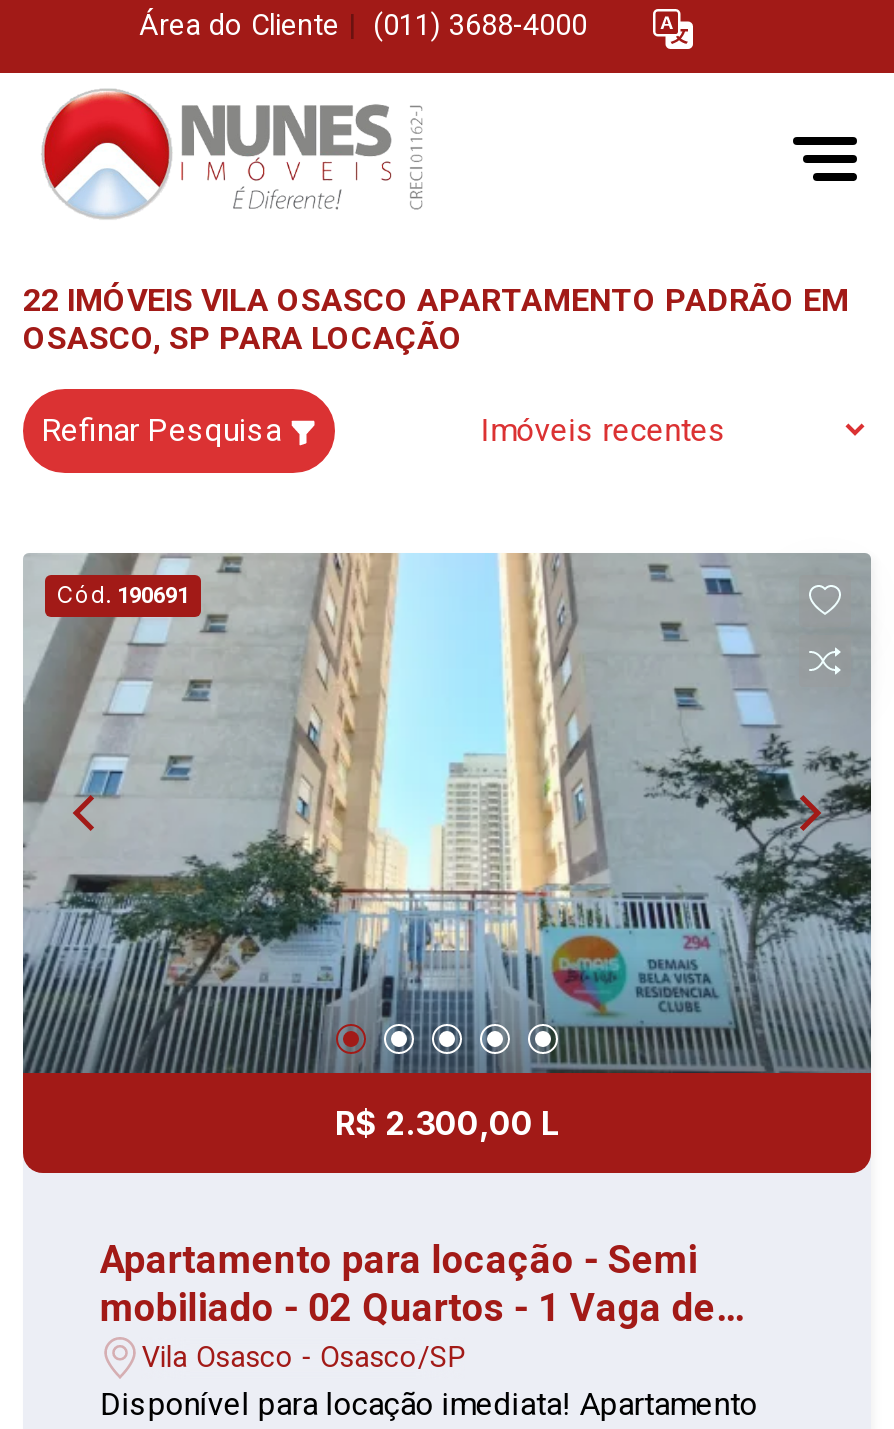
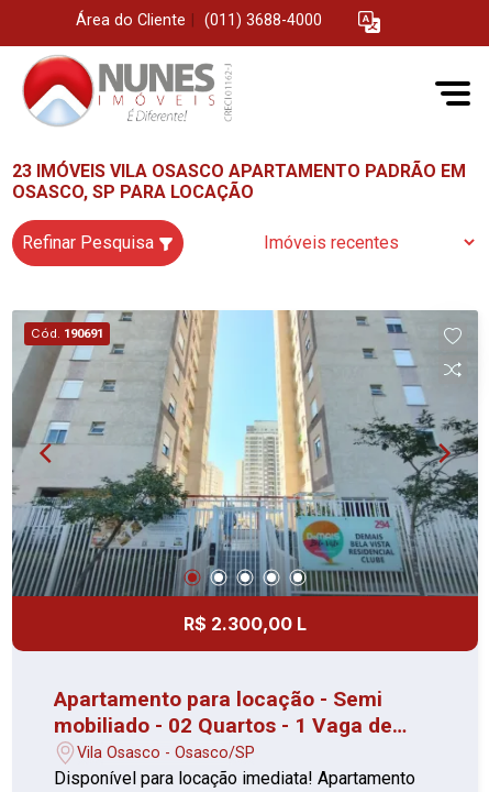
[23,281,849,319] 22 IMÓVEIS VILA OSASCO APARTAMENTO PADRÃO EM -> [12,161,466,182] 23 IMÓVEIS VILA OSASCO APARTAMENTO PADRÃO EM

